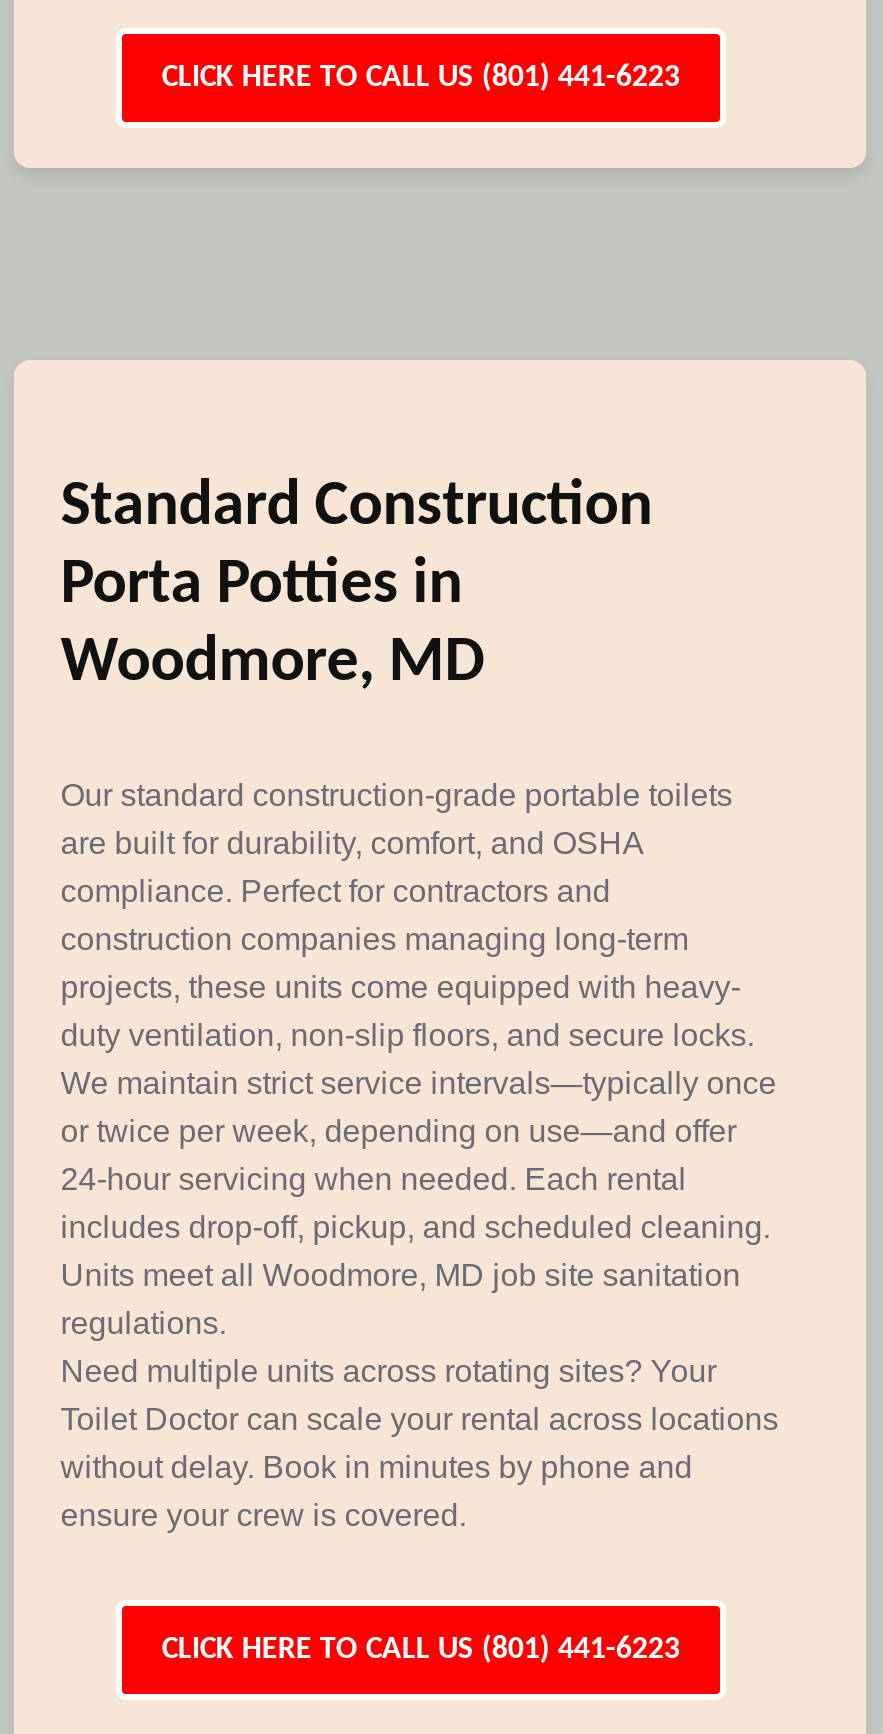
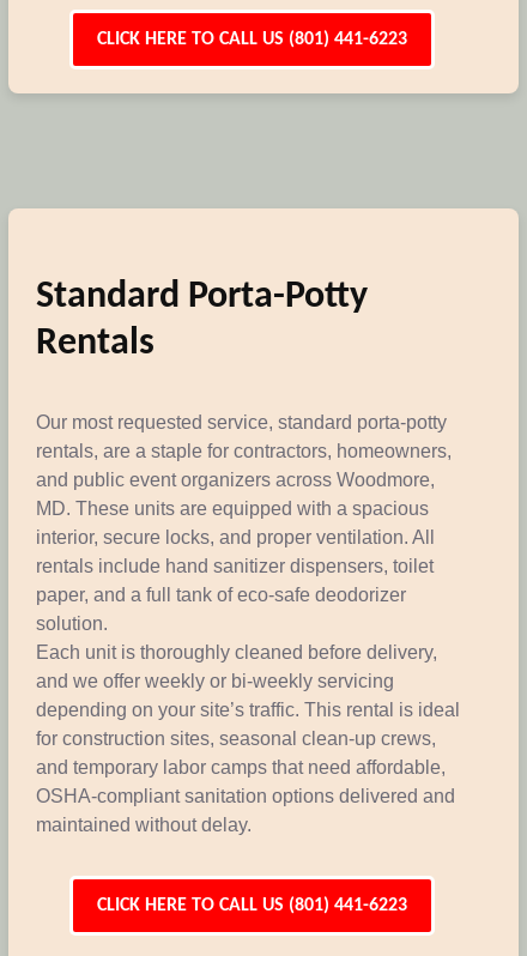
[60,476,652,696] Standard Construction | Porta Potties in | Woodmore, MD -> [36,278,368,363] Standard Porta-Potty | Rentals
[60,778,778,1532] Our standard construction-grade portable toilets | are built for durability, comfort, and OSHA | compliance. Perfect for contractors and | construction companies managing long-term | projects, these units come equipped with heavy- | duty ventilation, non-slip floors, and secure locks. | We maintain strict service intervals—typically once | or twice per week, depending on use—and offer | 24-hour servicing when needed. Each rental | includes drop-off, pickup, and scheduled cleaning. | Units meet all Woodmore, MD job site sanitation | regulations. | Need multiple units across rotating sites? Your | Toilet Doctor can scale your rental across locations | without delay. Book in minutes by phone and | ensure your crew is covered. -> [36,412,460,835] Our most requested service, standard porta-potty | rentals, are a staple for contractors, homeowners, | and public event organizers across Woodmore, | MD. These units are equipped with a spacious | interior, secure locks, and proper ventilation. All | rentals include hand sanitizer dispensers, toilet | paper, and a full tank of eco-safe deodorizer | solution. | Each unit is thoroughly cleaned before delivery, | and we offer weekly or bi-weekly servicing | depending on your site’s traffic. This rental is ideal | for construction sites, seasonal clean-up crews, | and temporary labor camps that need affordable, | OSHA-compliant sanitation options delivered and | maintained without delay.

